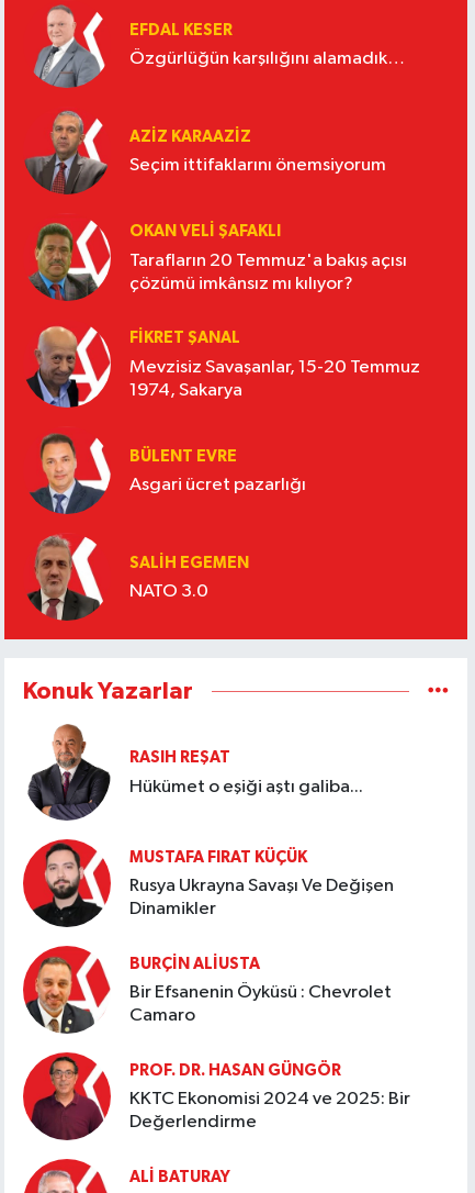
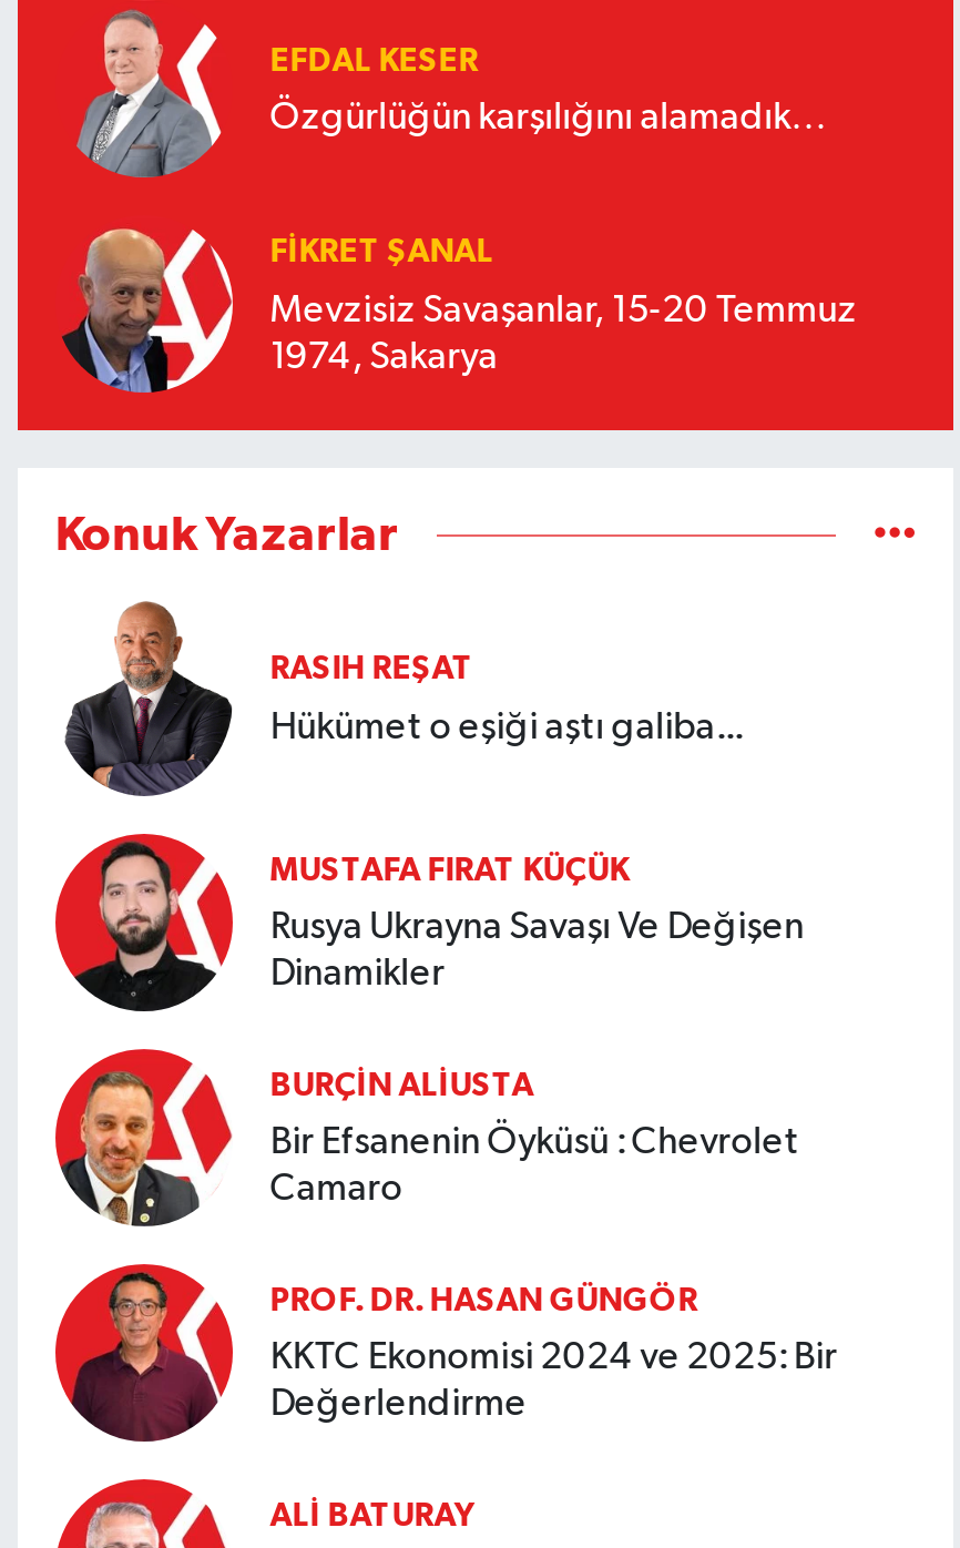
[24,110,386,196] [image] | AZIZ KARAAZIZ | Seçim ittifaklarını önemsiyorum -> none
[29,219,407,301] [image] | OKAN VELI ŞAFAKLI | Tarafların 20 Temmuz'a bakış açısı | çözümü imkânsız mı kılıyor? -> none
[29,432,306,514] [image] | BÜLENT EVRE | Asgari ücret pazarlığı -> none
[31,534,249,622] [image] | SALIH EGEMEN | NATO 3.0 -> none

